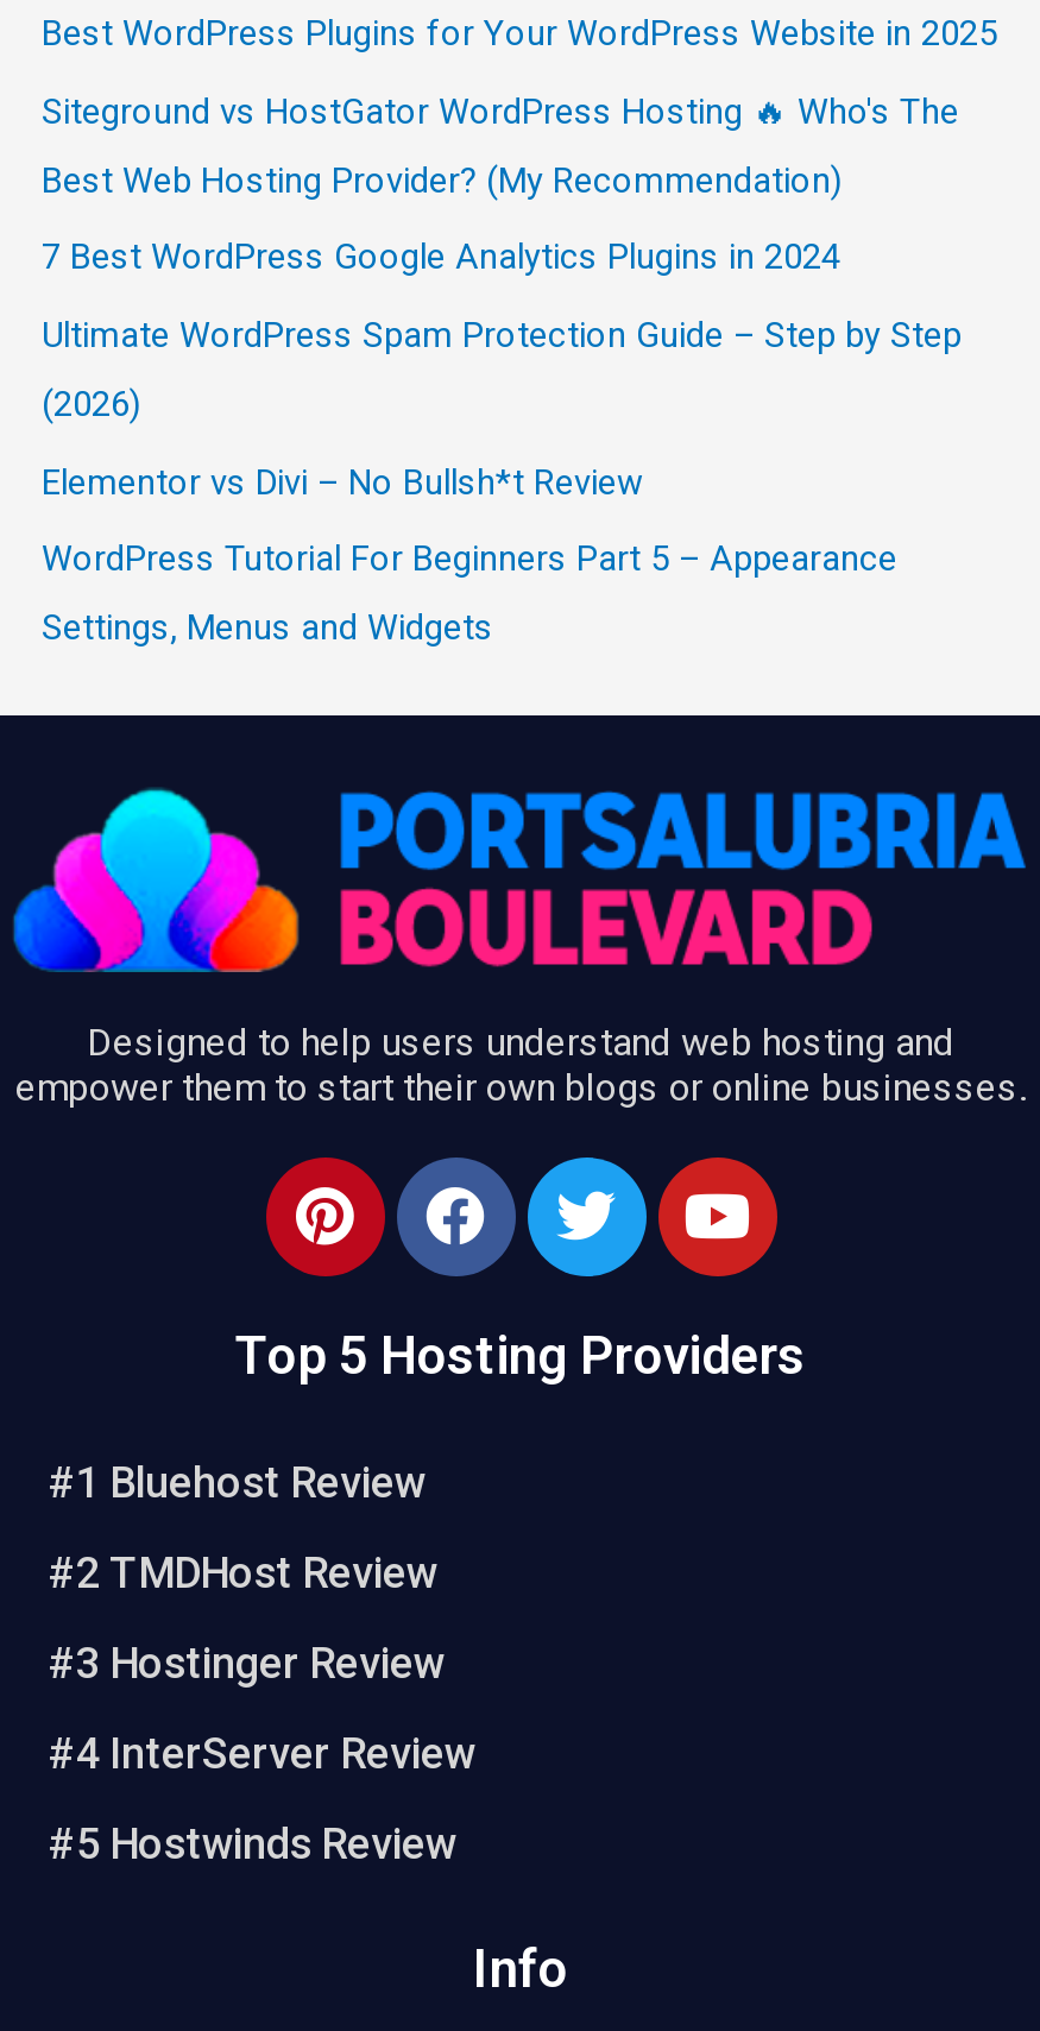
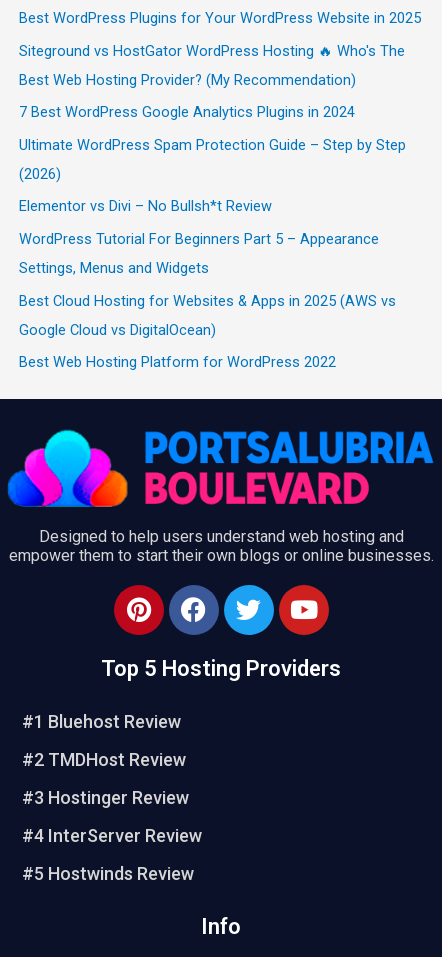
none -> [19,292,396,371] Best Cloud Hosting for Websites & Apps in 2025 (AWS vs | Google Cloud vs DigitalOcean) | Best Web Hosting Platform for WordPress 2022

